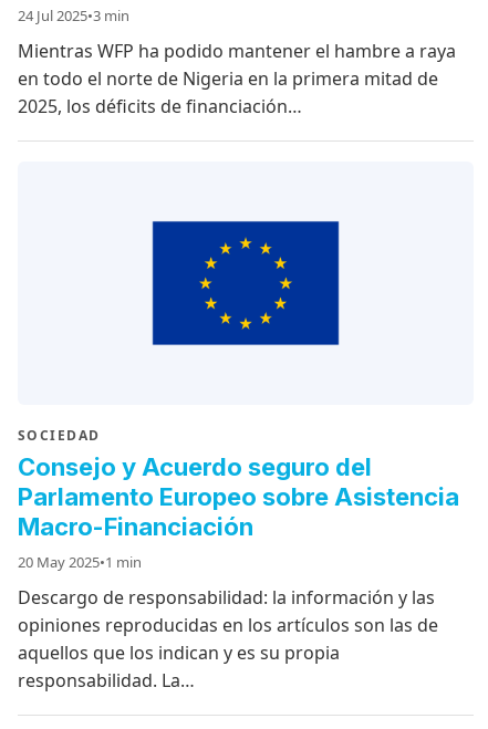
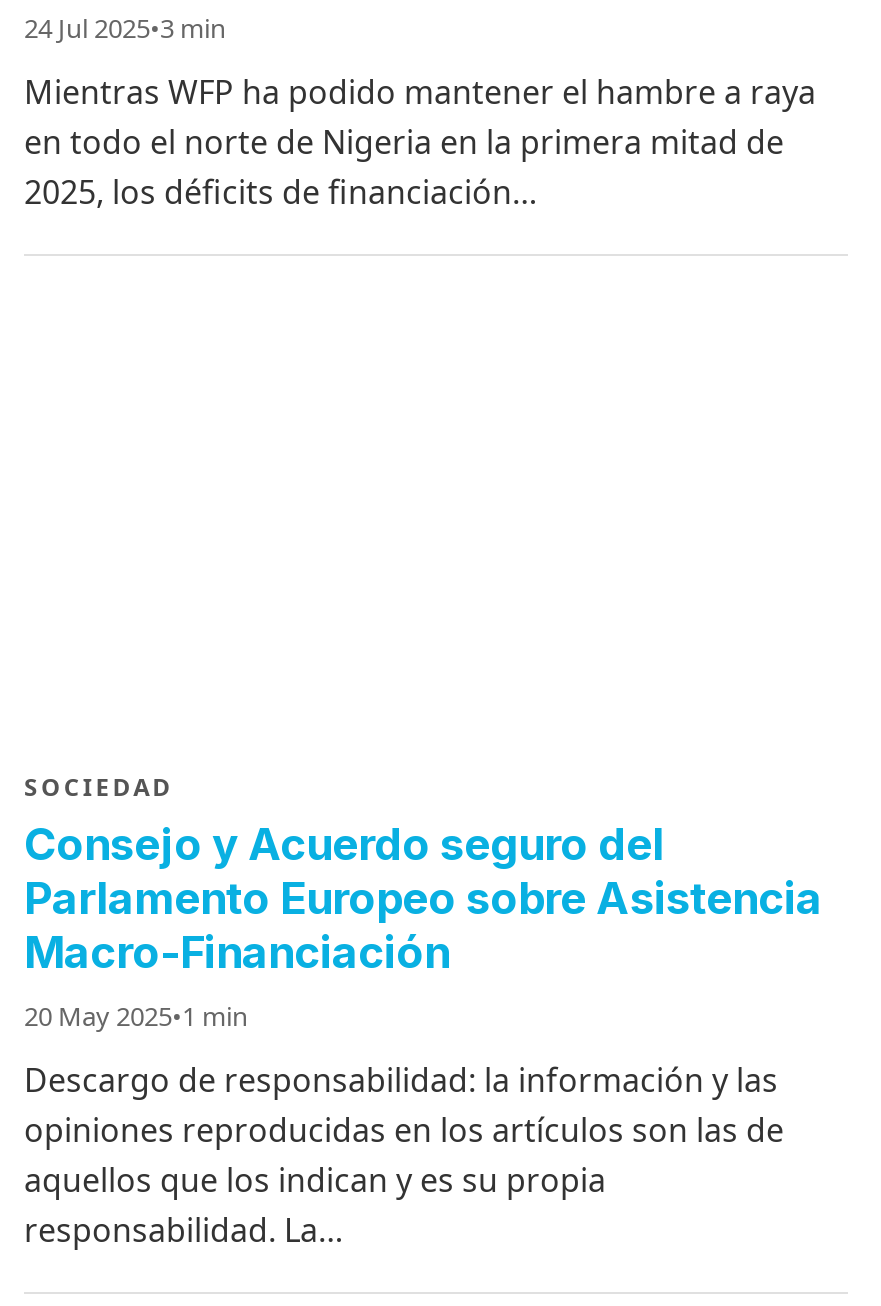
[150,220,341,346] [image] -> none

